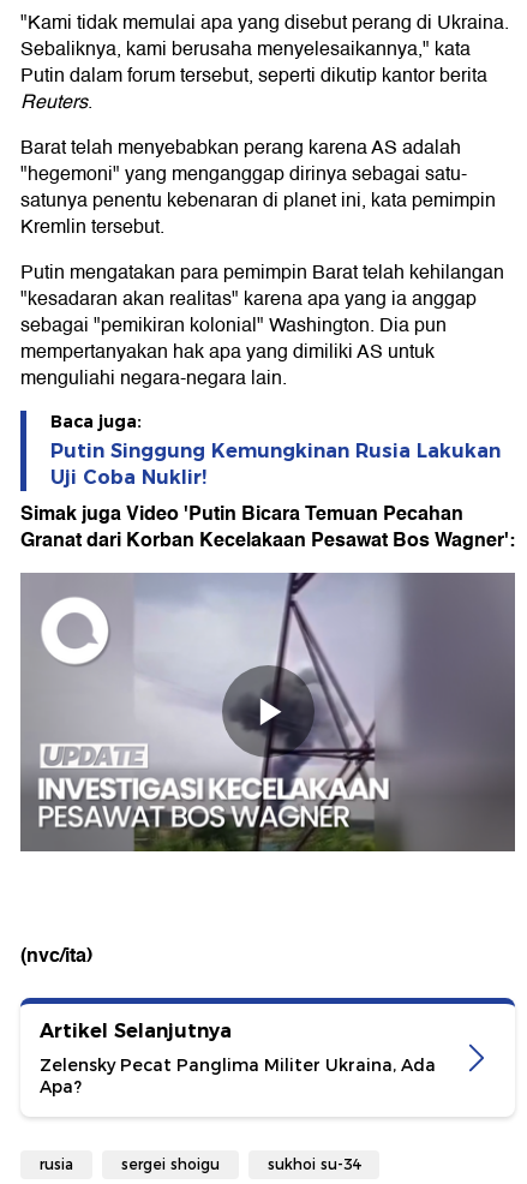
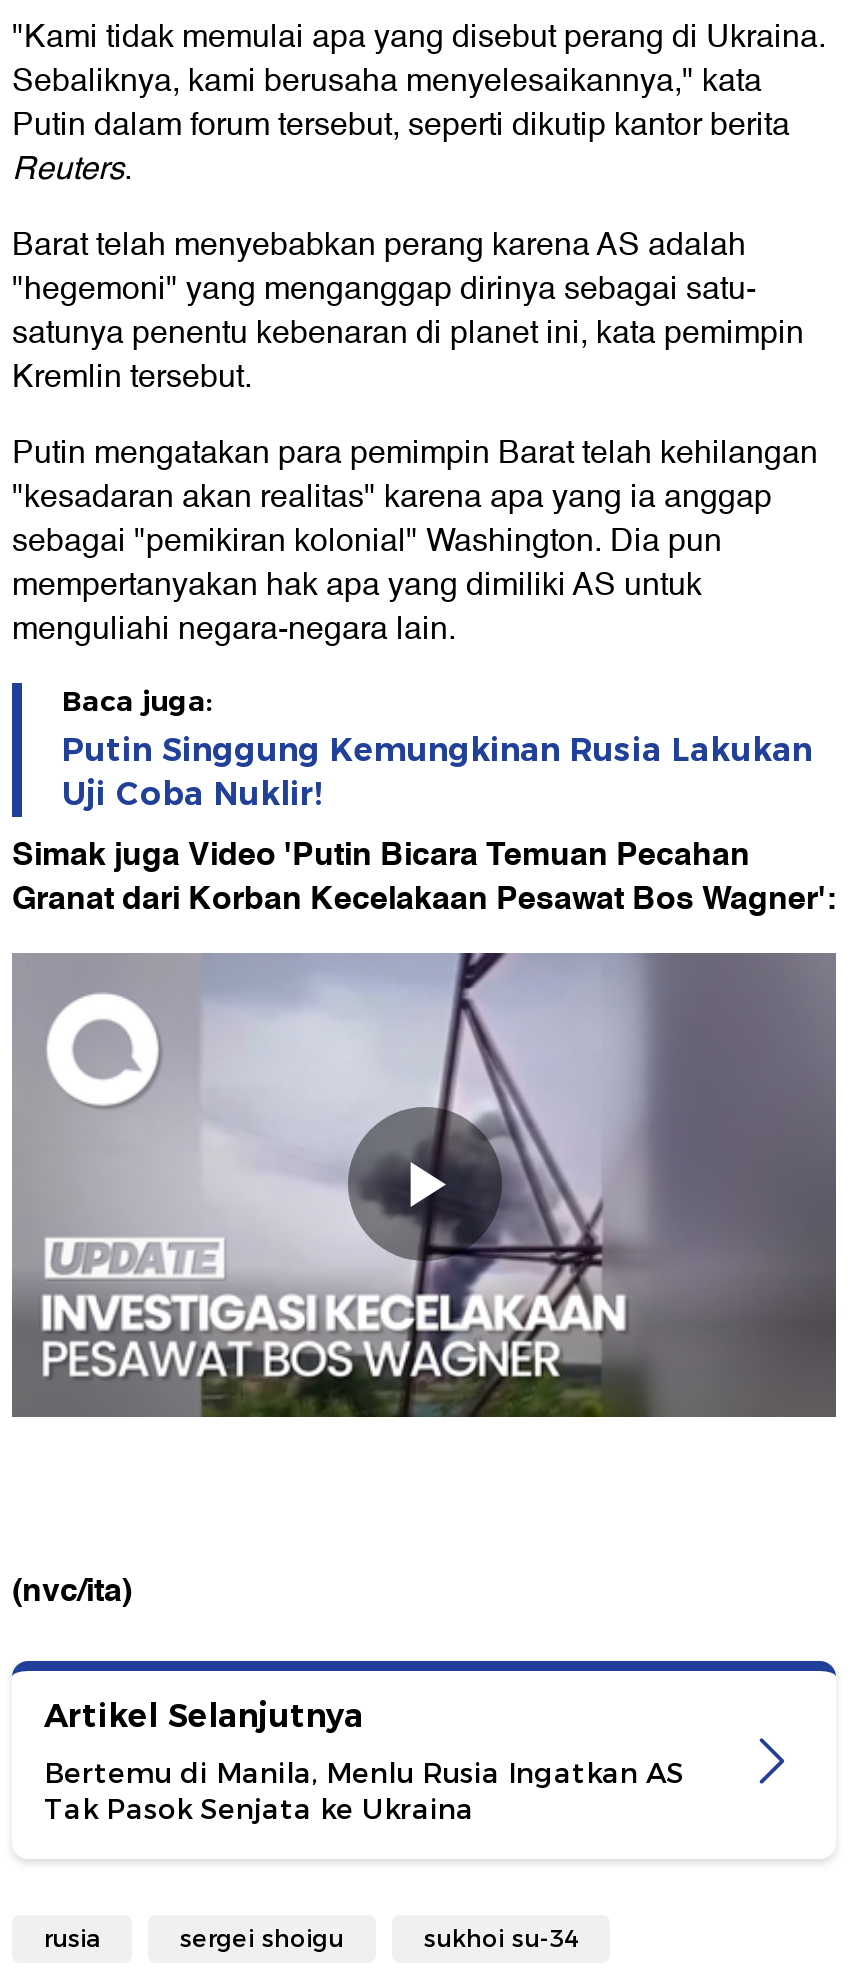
[40,1054,436,1098] Zelensky Pecat Panglima Militer Ukraina, Ada | Apa? -> [44,1755,684,1827] Bertemu di Manila, Menlu Rusia Ingatkan AS | Tak Pasok Senjata ke Ukraina

